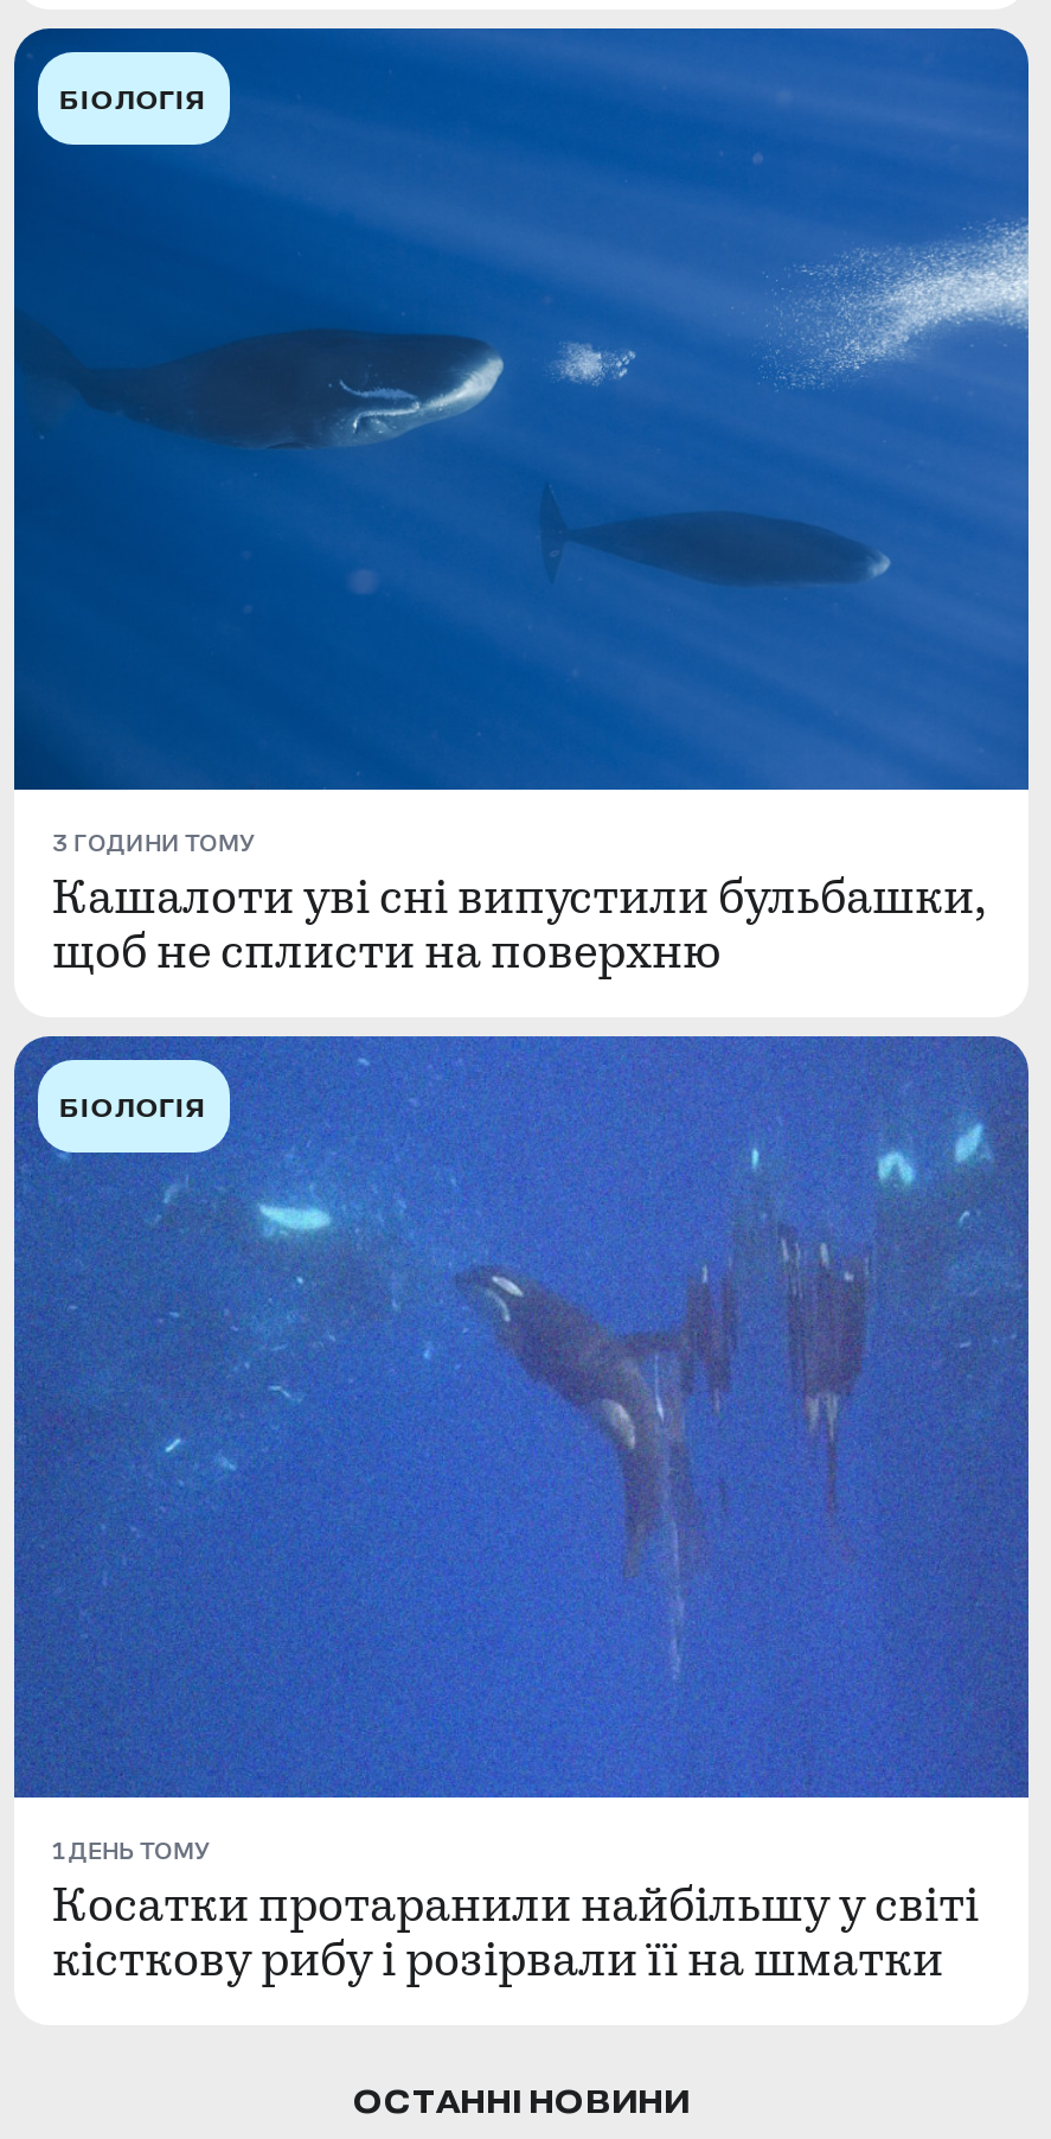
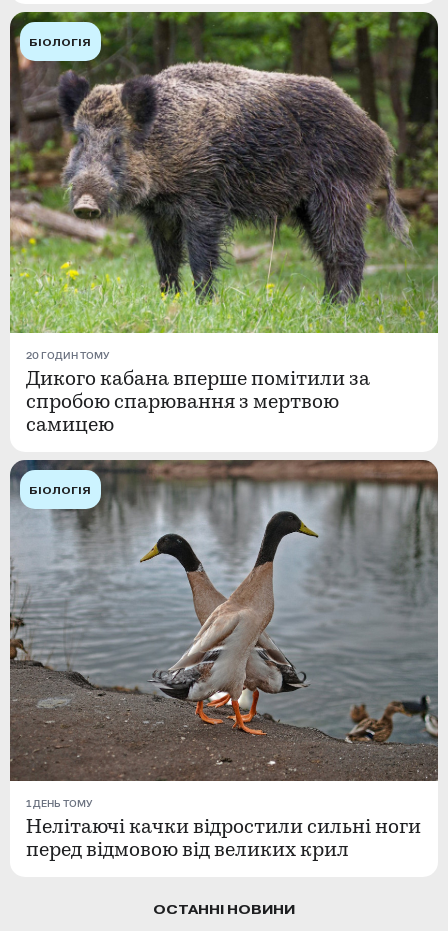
[12,26,1031,982] [image] | 3 ГОДИНИ ТОМУ | Кашалоти уві сні випустили бульбашки, | щоб не сплисти на поверхню -> [9,11,439,437] [image] | 20 ГОДИН ТОМУ | Дикого кабана вперше помітили за | спробою спарювання з мертвою | самицею
[12,1034,1031,1990] [image] | Косатки протаранили найбільшу у світі | кісткову рибу і розірвали її на шматки -> [9,459,439,862] [image] | Нелітаючі качки відростили сильні ноги | перед відмовою від великих крил

